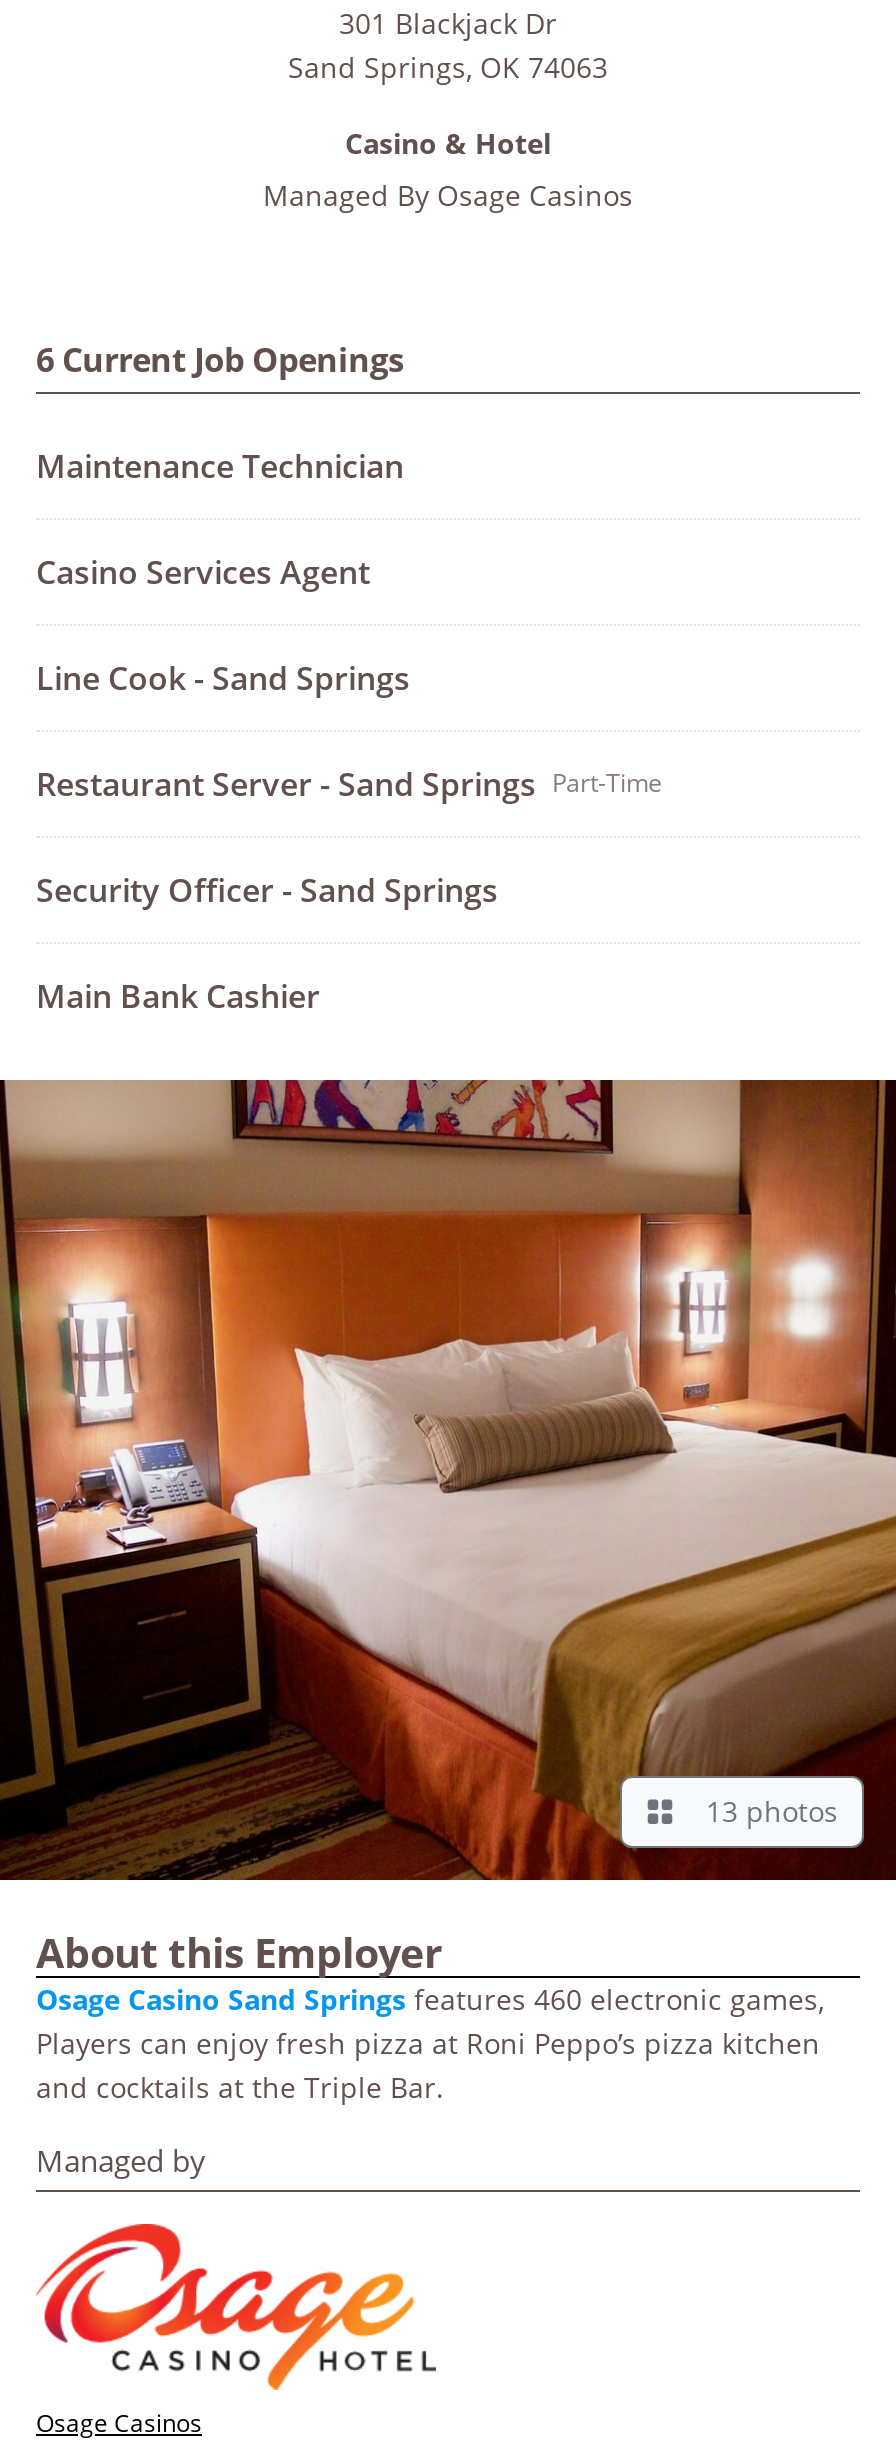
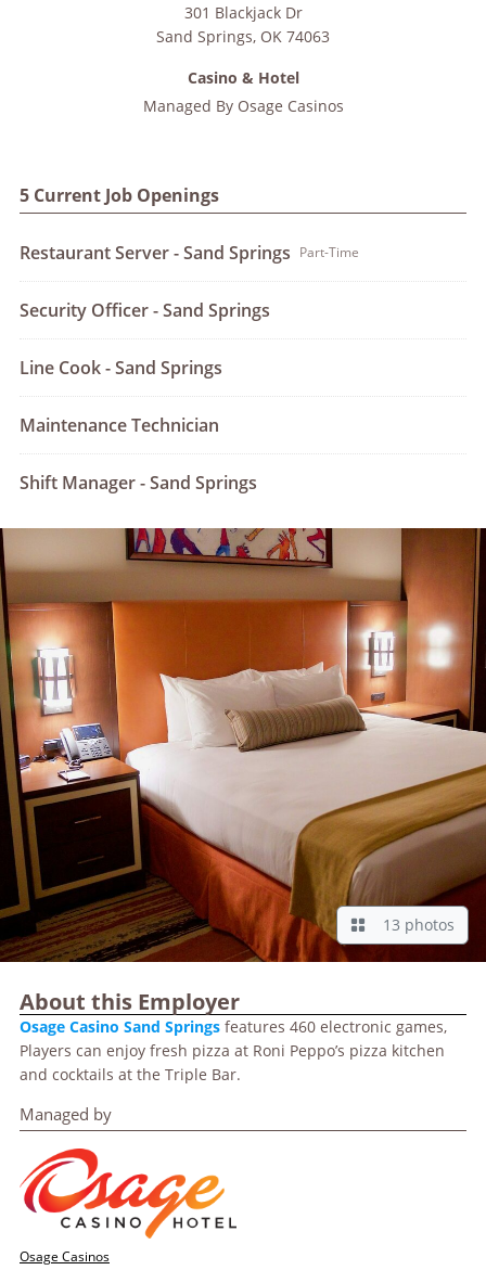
[36,338,404,594] 6 Current Job Openings | Casino Services Agent -> [20,183,219,207] 5 Current Job Openings
moved [36,444,410,700] -> [20,356,222,437]: Line Cook - Sand Springs | Maintenance Technician
moved [36,762,662,912] -> [20,241,359,322]: Restaurant Server - Sand Springs Part-Time | Security Officer - Sand Springs
[36,974,320,1018] Main Bank Cashier -> [20,471,257,495] Shift Manager - Sand Springs

